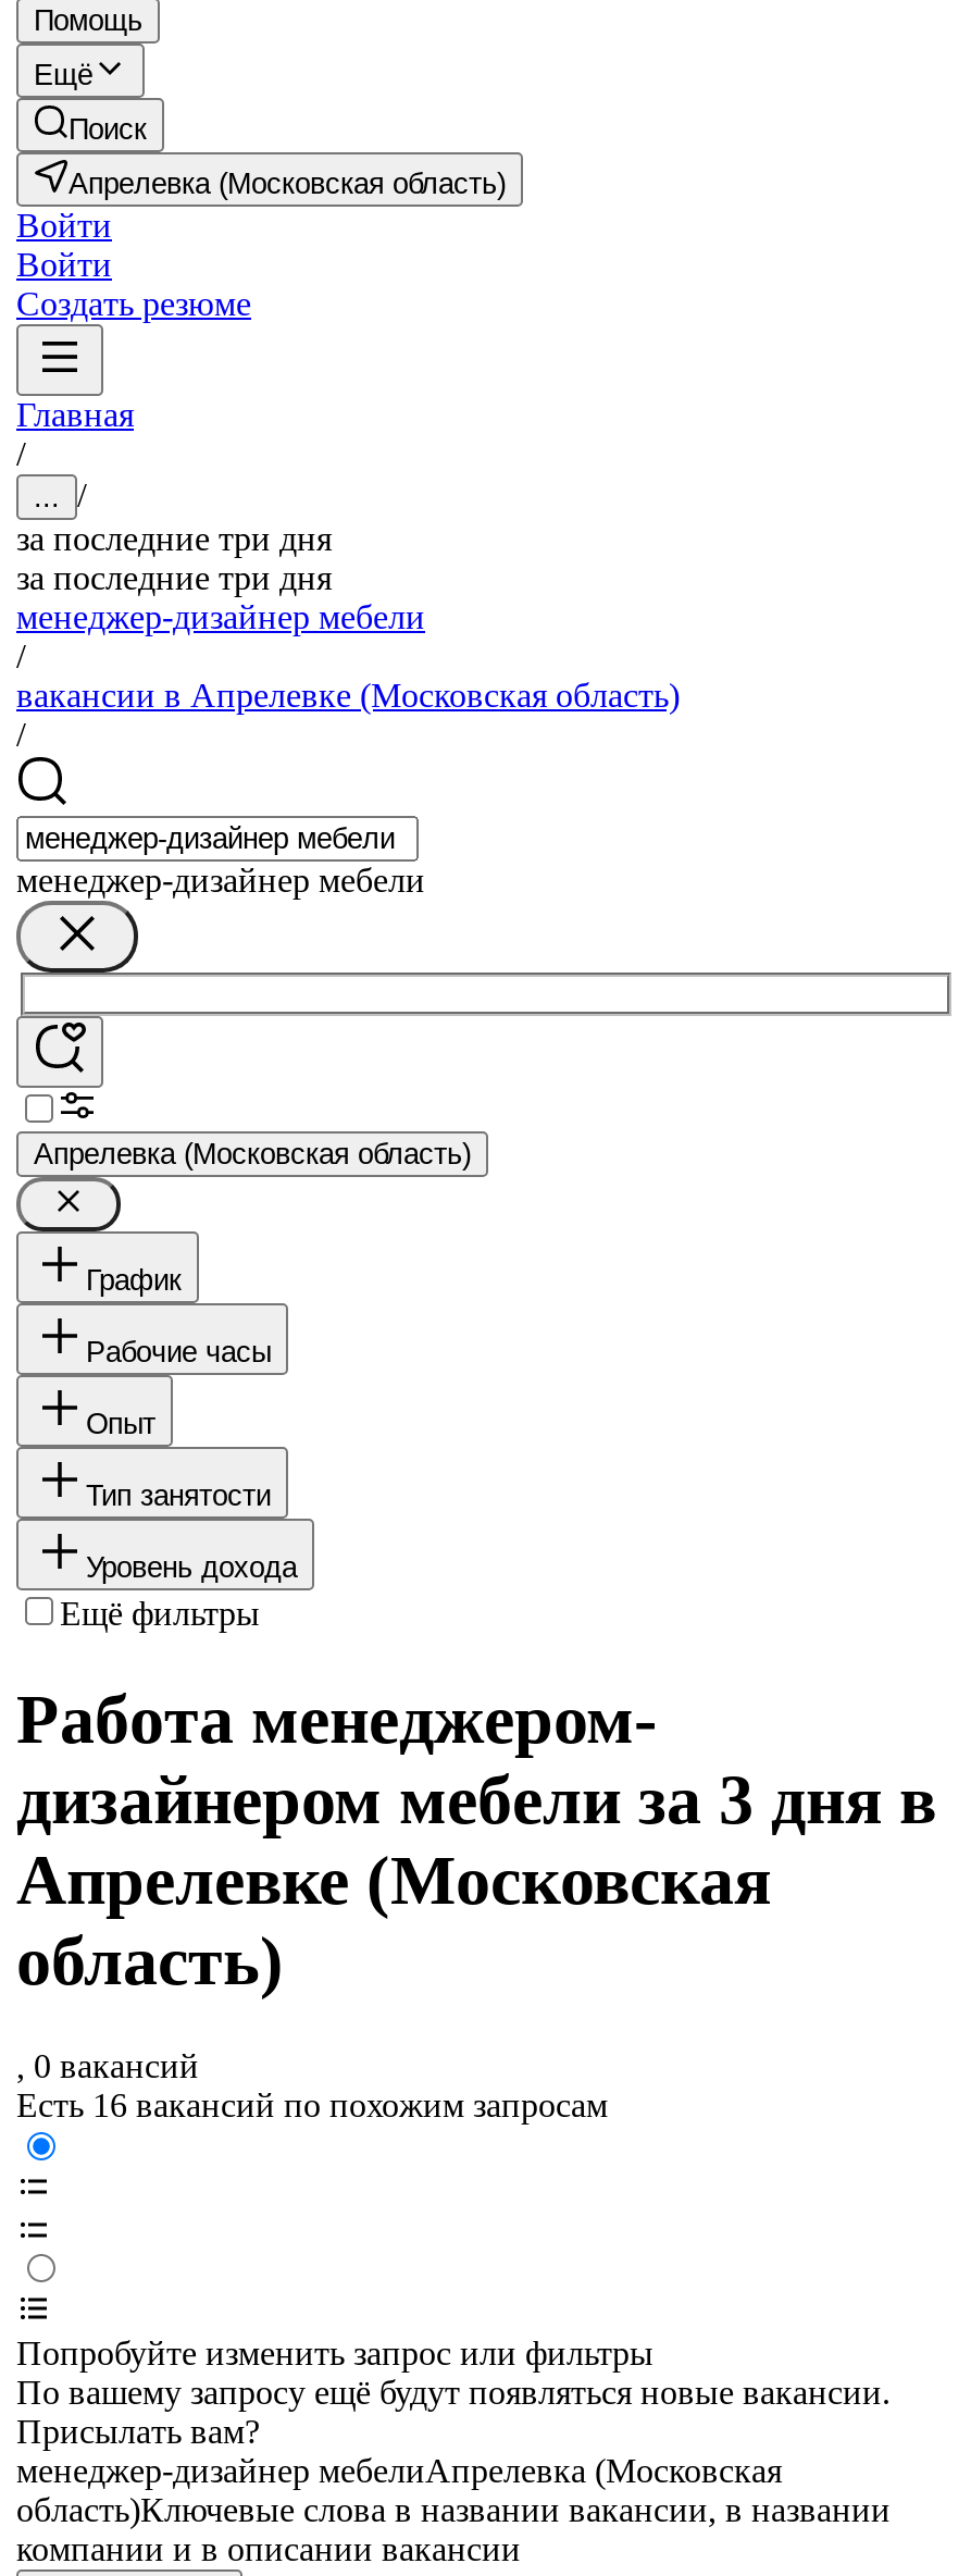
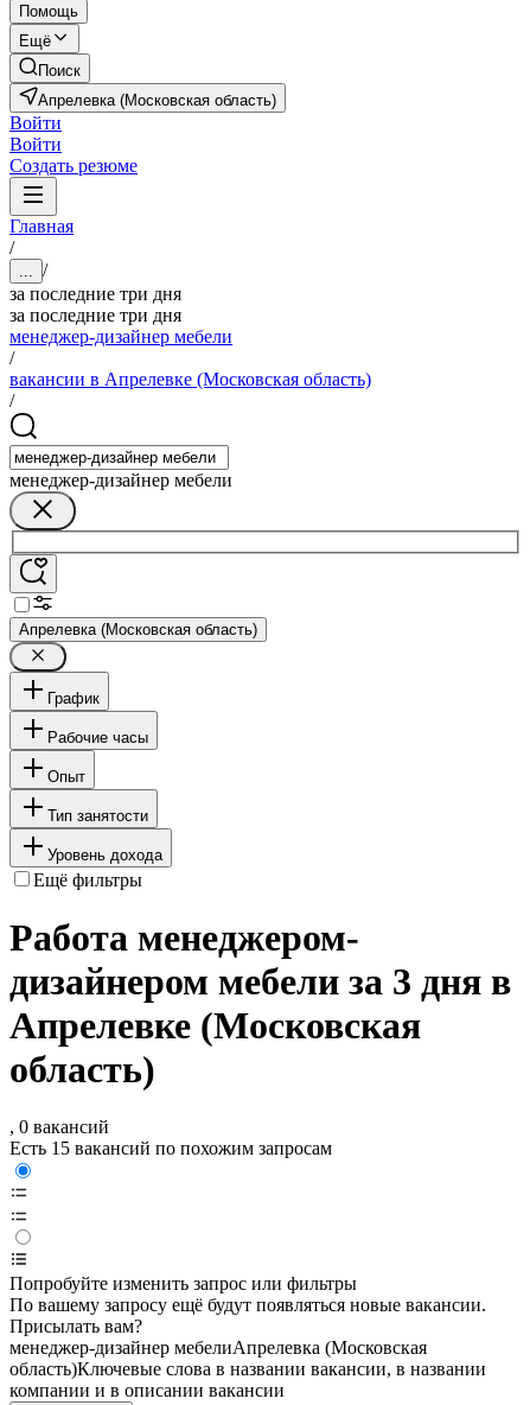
[16,2088,608,2125] Есть 16 вакансий по похожим запросам -> [9,1139,332,1159] Есть 15 вакансий по похожим запросам

